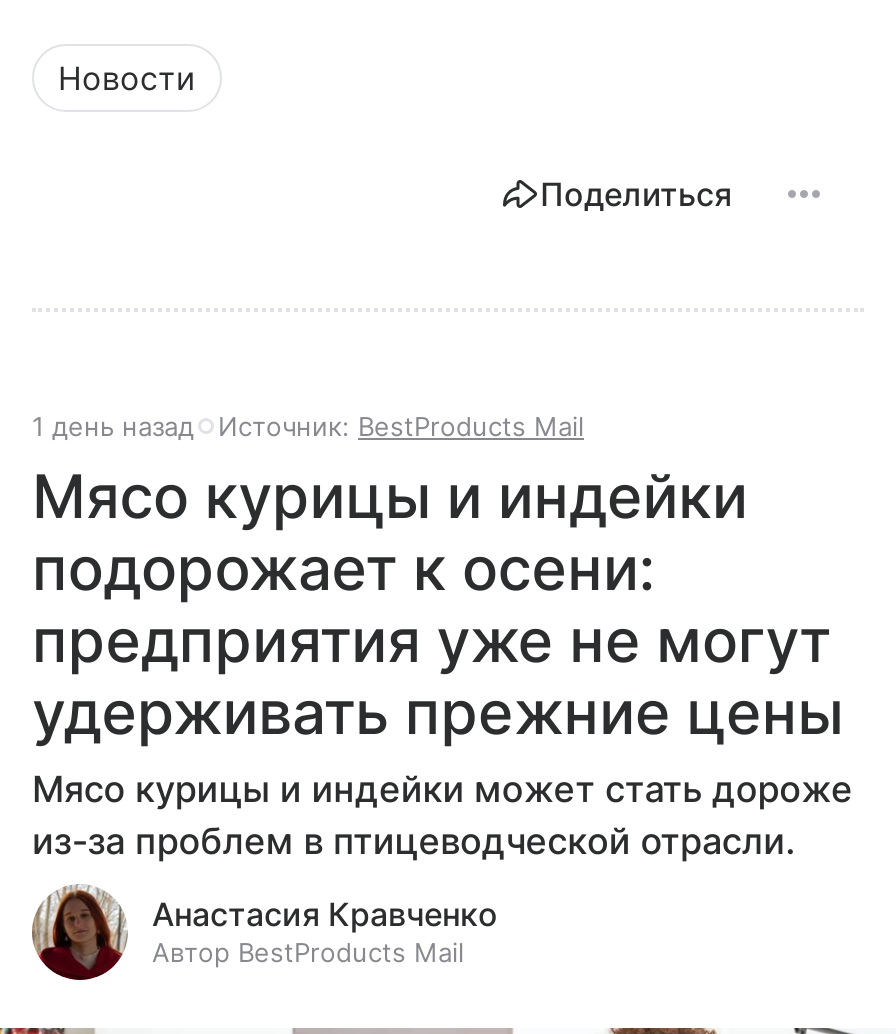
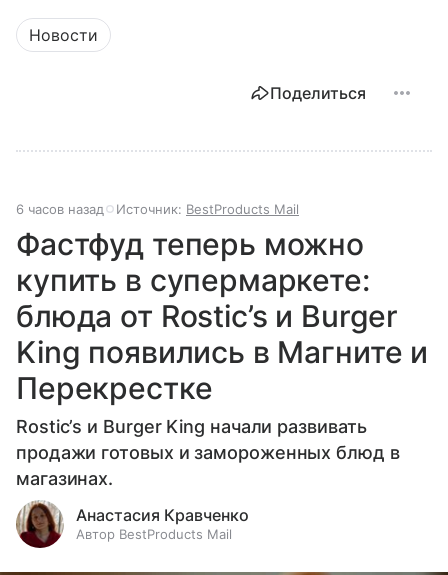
[32,411,584,443] 1 день назад Источник: BestProducts Mail -> [16,201,299,217] 6 часов назад Источник: BestProducts Mail
[32,461,853,863] Мясо курицы и индейки | подорожает к осени: | предприятия уже не могут | удерживать прежние цены | Мясо курицы и индейки может стать дороже | из-за проблем в птицеводческой отрасли. -> [16,226,428,489] Фастфуд теперь можно | купить в супермаркете: | блюда от Rostic’s и Burger | King появились в Магните и | Перекрестке | Rostic’s и Burger King начали развивать | продажи готовых и замороженных блюд в | магазинах.

